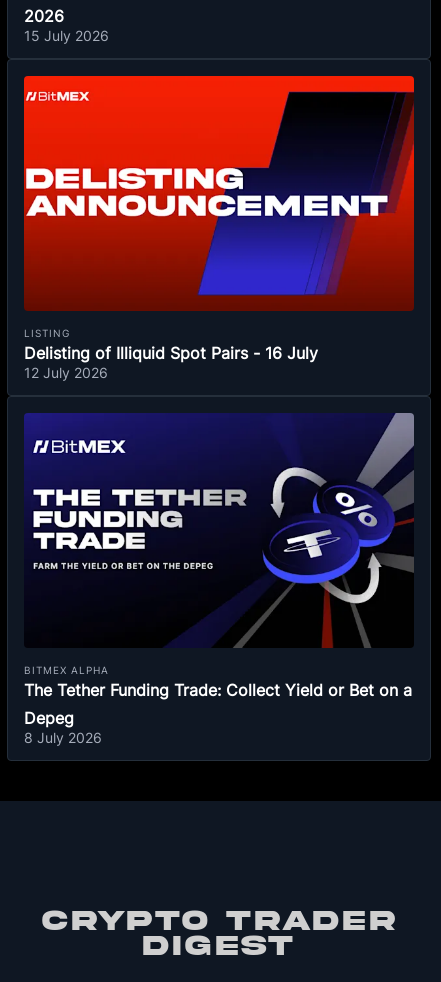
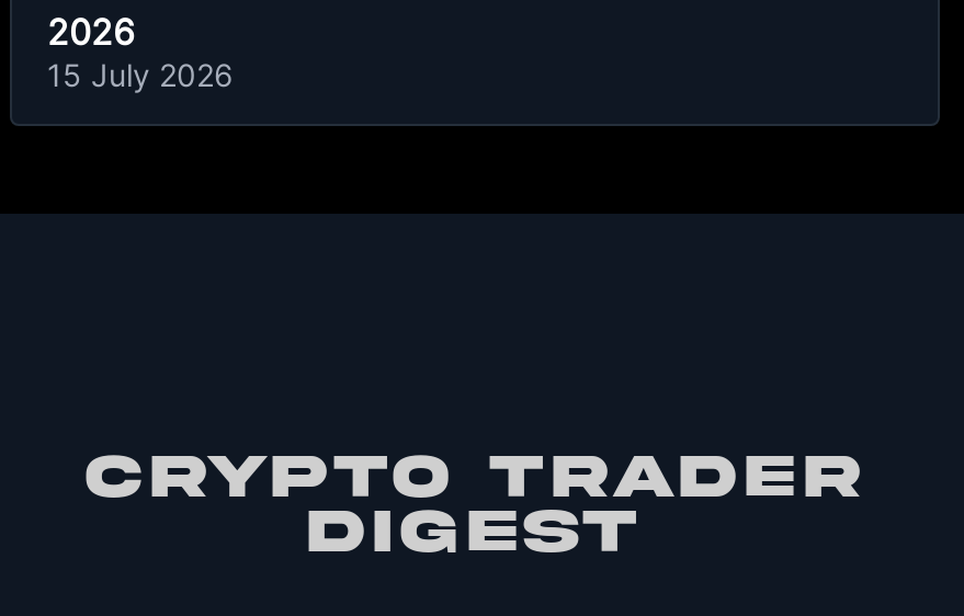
[23,75,415,381] [image] | LISTING | Delisting of Illiquid Spot Pairs - 16 July | 12 July 2026 -> none
[24,412,415,746] [image] | BITMEX ALPHA | The Tether Funding Trade: Collect Yield or Bet on a | Depeg | 8 July 2026 -> none

